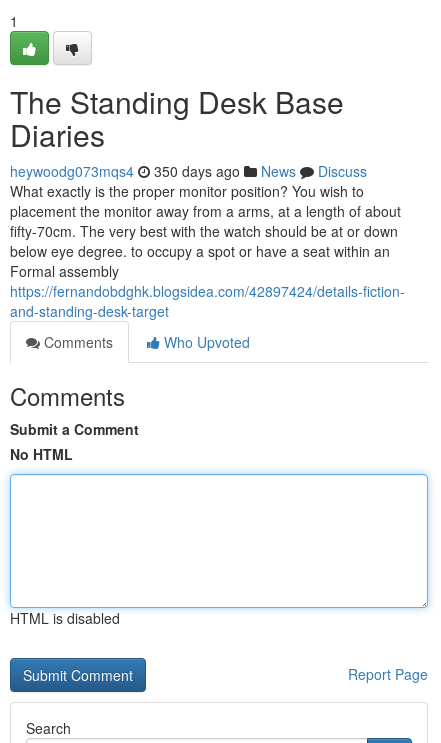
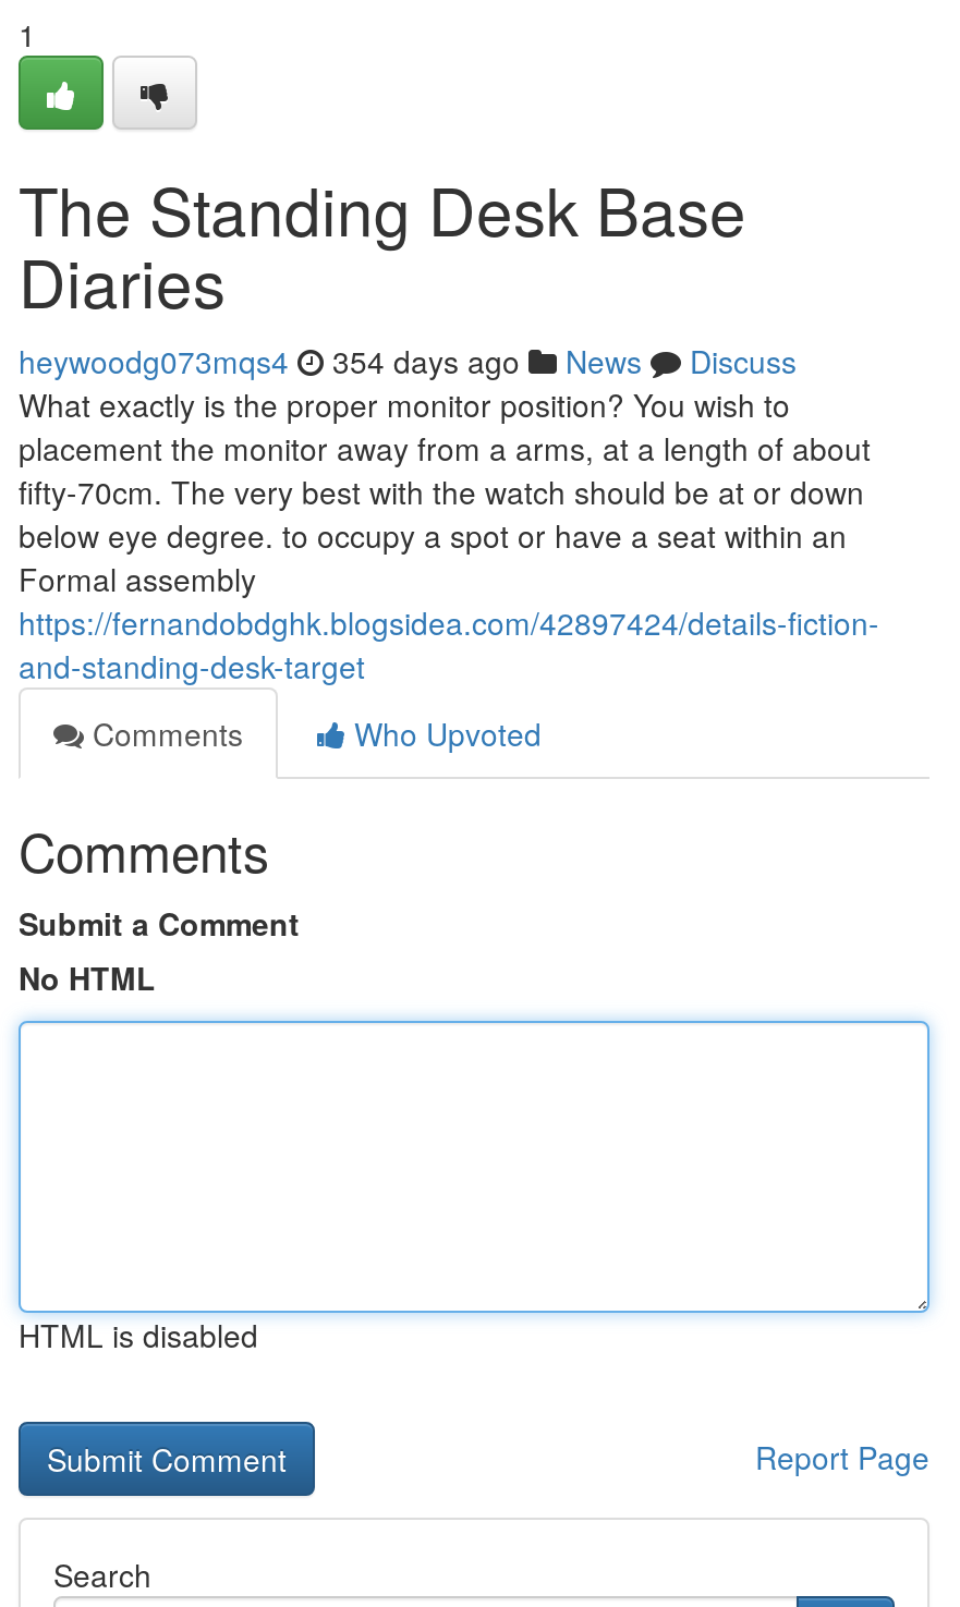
[10,161,367,181] heywoodg073mqs4 350 days ago News Discuss -> [19,339,797,382] heywoodg073mqs4 354 days ago News Discuss

